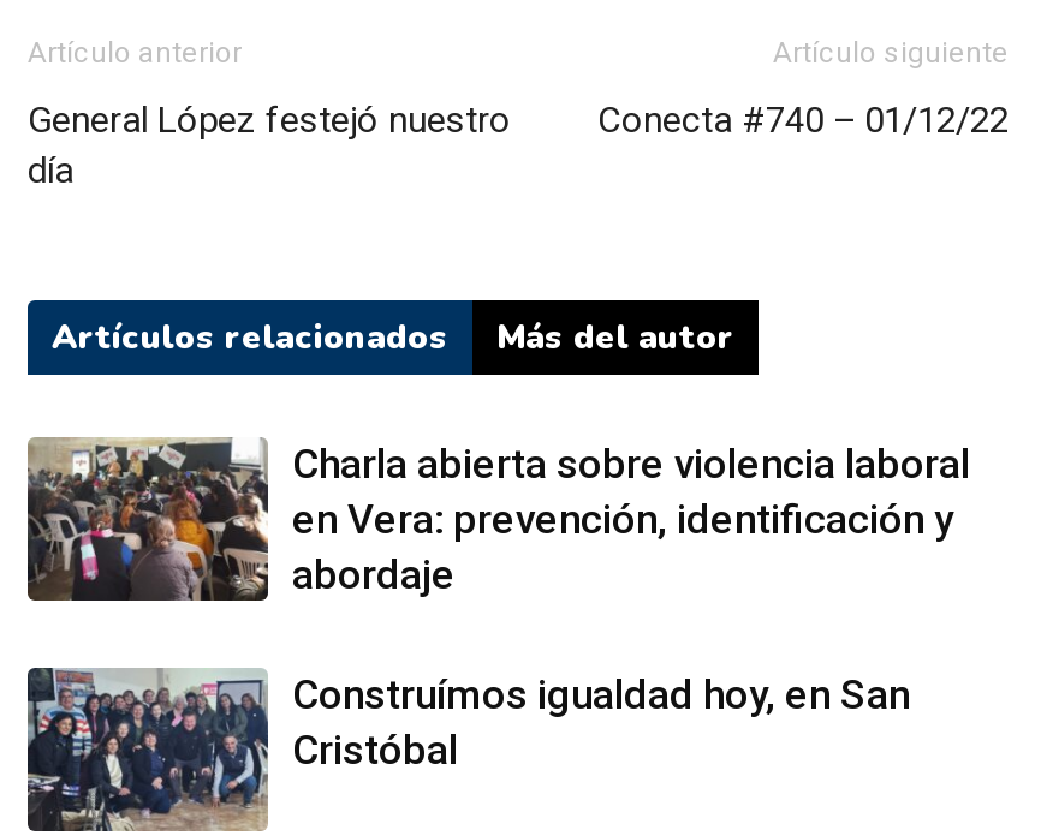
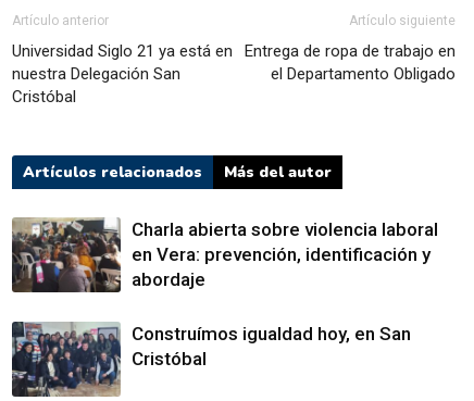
[28,98,511,191] General López festejó nuestro | día -> [12,42,233,107] Universidad Siglo 21 ya está en | nuestra Delegación San | Cristóbal
[597,98,1009,141] Conecta #740 – 01/12/22 -> [245,42,456,84] Entrega de ropa de trabajo en | el Departamento Obligado

